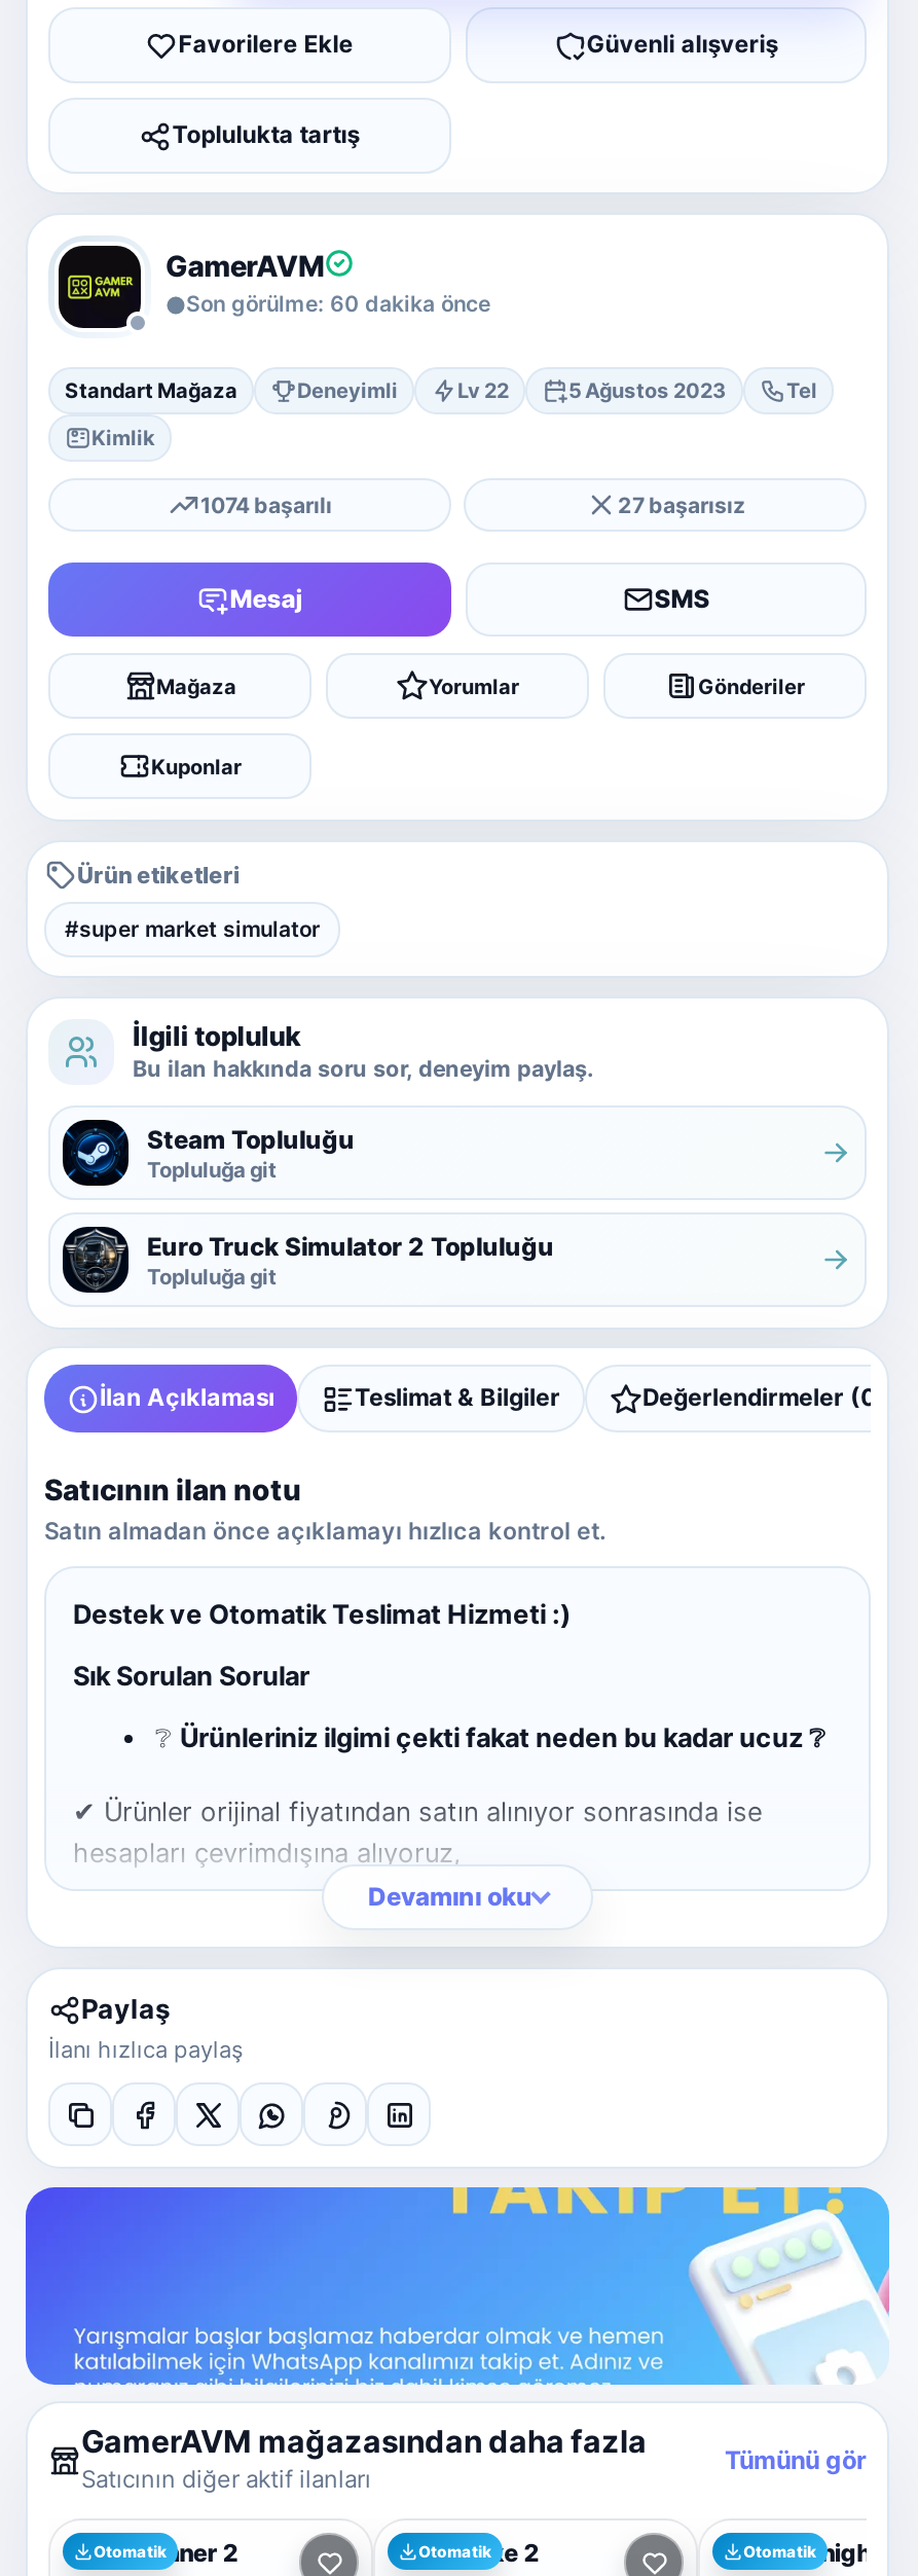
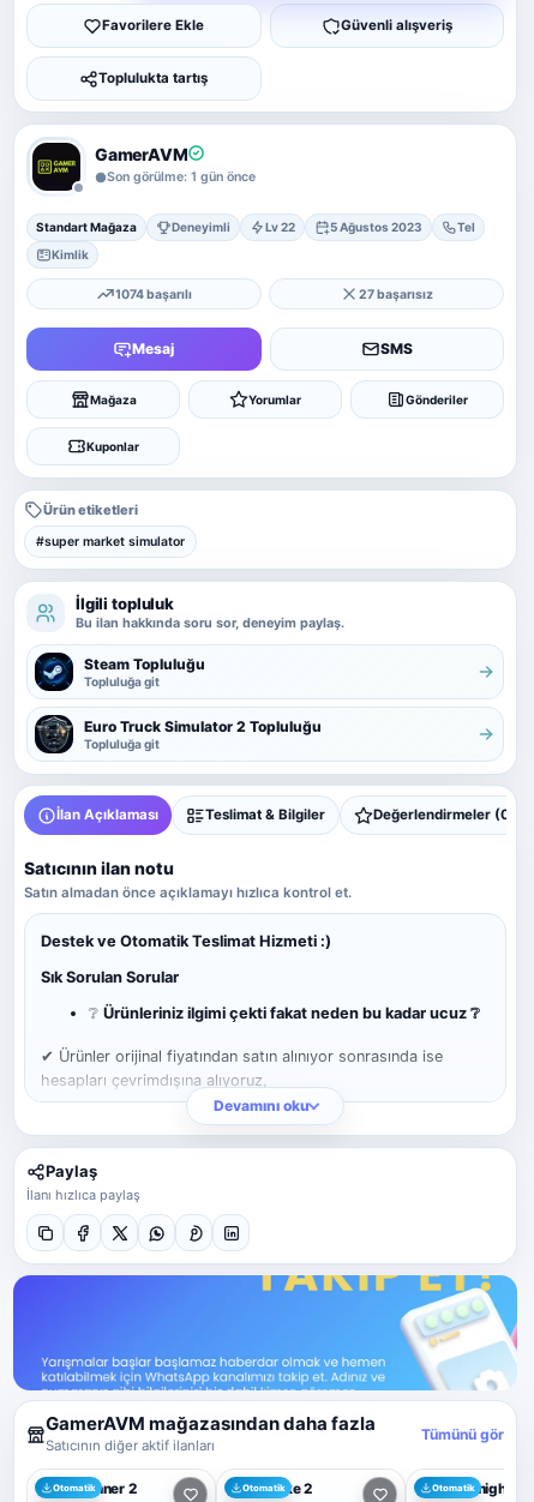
[186,291,490,318] Son görülme: 60 dakika önce -> [107,169,256,185] Son görülme: 1 gün önce

